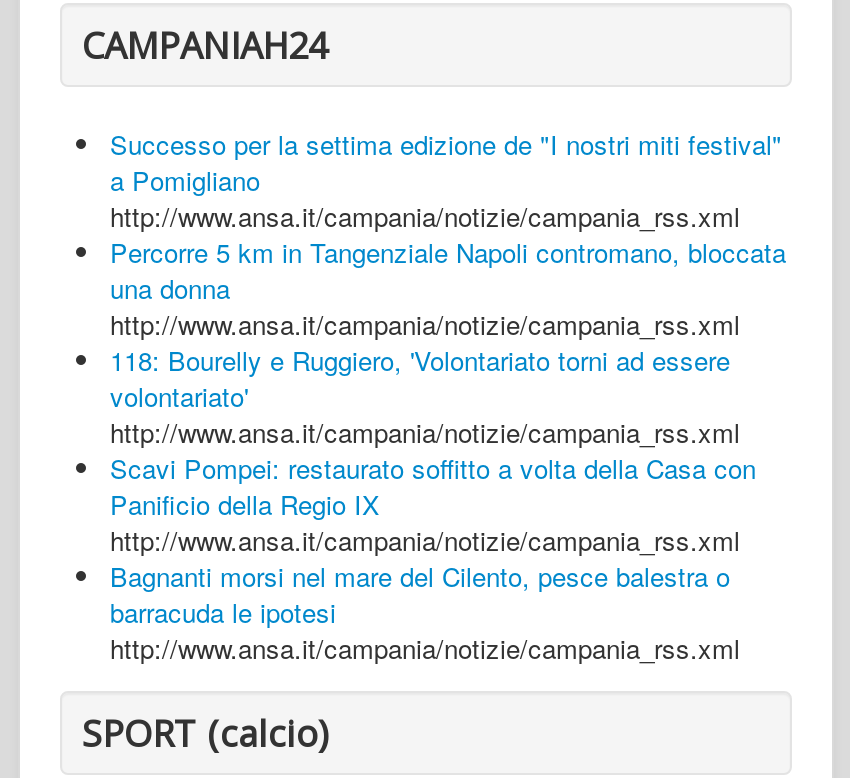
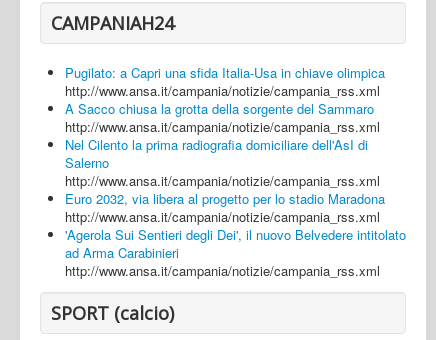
[110,125,782,199] Successo per la settima edizione de "I nostri miti festival" | a Pomigliano -> [65,63,385,82] Pugilato: a Capri una sfida Italia-Usa in chiave olimpica
[110,233,786,307] Percorre 5 km in Tangenziale Napoli contromano, bloccata | una donna -> [65,99,374,118] A Sacco chiusa la grotta della sorgente del Sammaro
[110,341,730,415] 118: Bourelly e Ruggiero, 'Volontariato torni ad essere | volontariato' -> [65,135,368,172] Nel Cilento la prima radiografia domiciliare dell'AsI di | Salerno
[110,449,756,523] Scavi Pompei: restaurato soffitto a volta della Casa con | Panificio della Regio IX -> [65,189,385,208] Euro 2032, via libera al progetto per lo stadio Maradona
[110,557,730,631] Bagnanti morsi nel mare del Cilento, pesce balestra o | barracuda le ipotesi -> [65,225,406,262] 'Agerola Sui Sentieri degli Dei', il nuovo Belvedere intitolato | ad Arma Carabinieri

